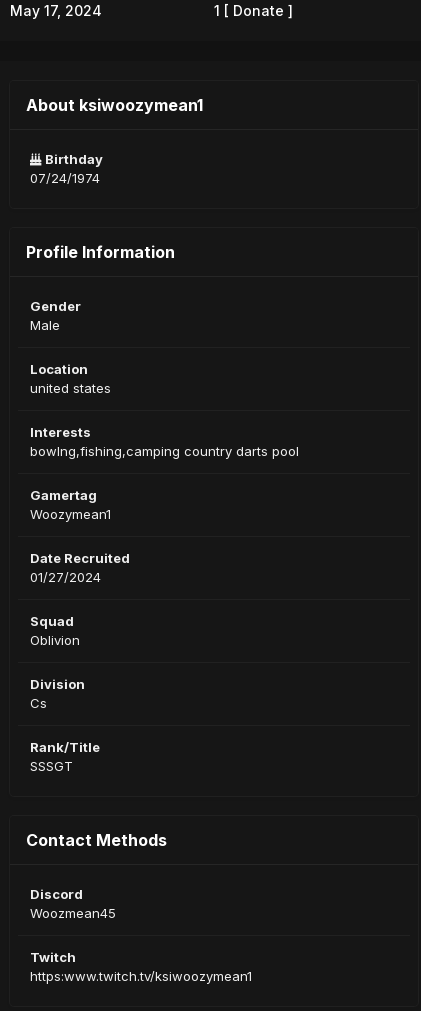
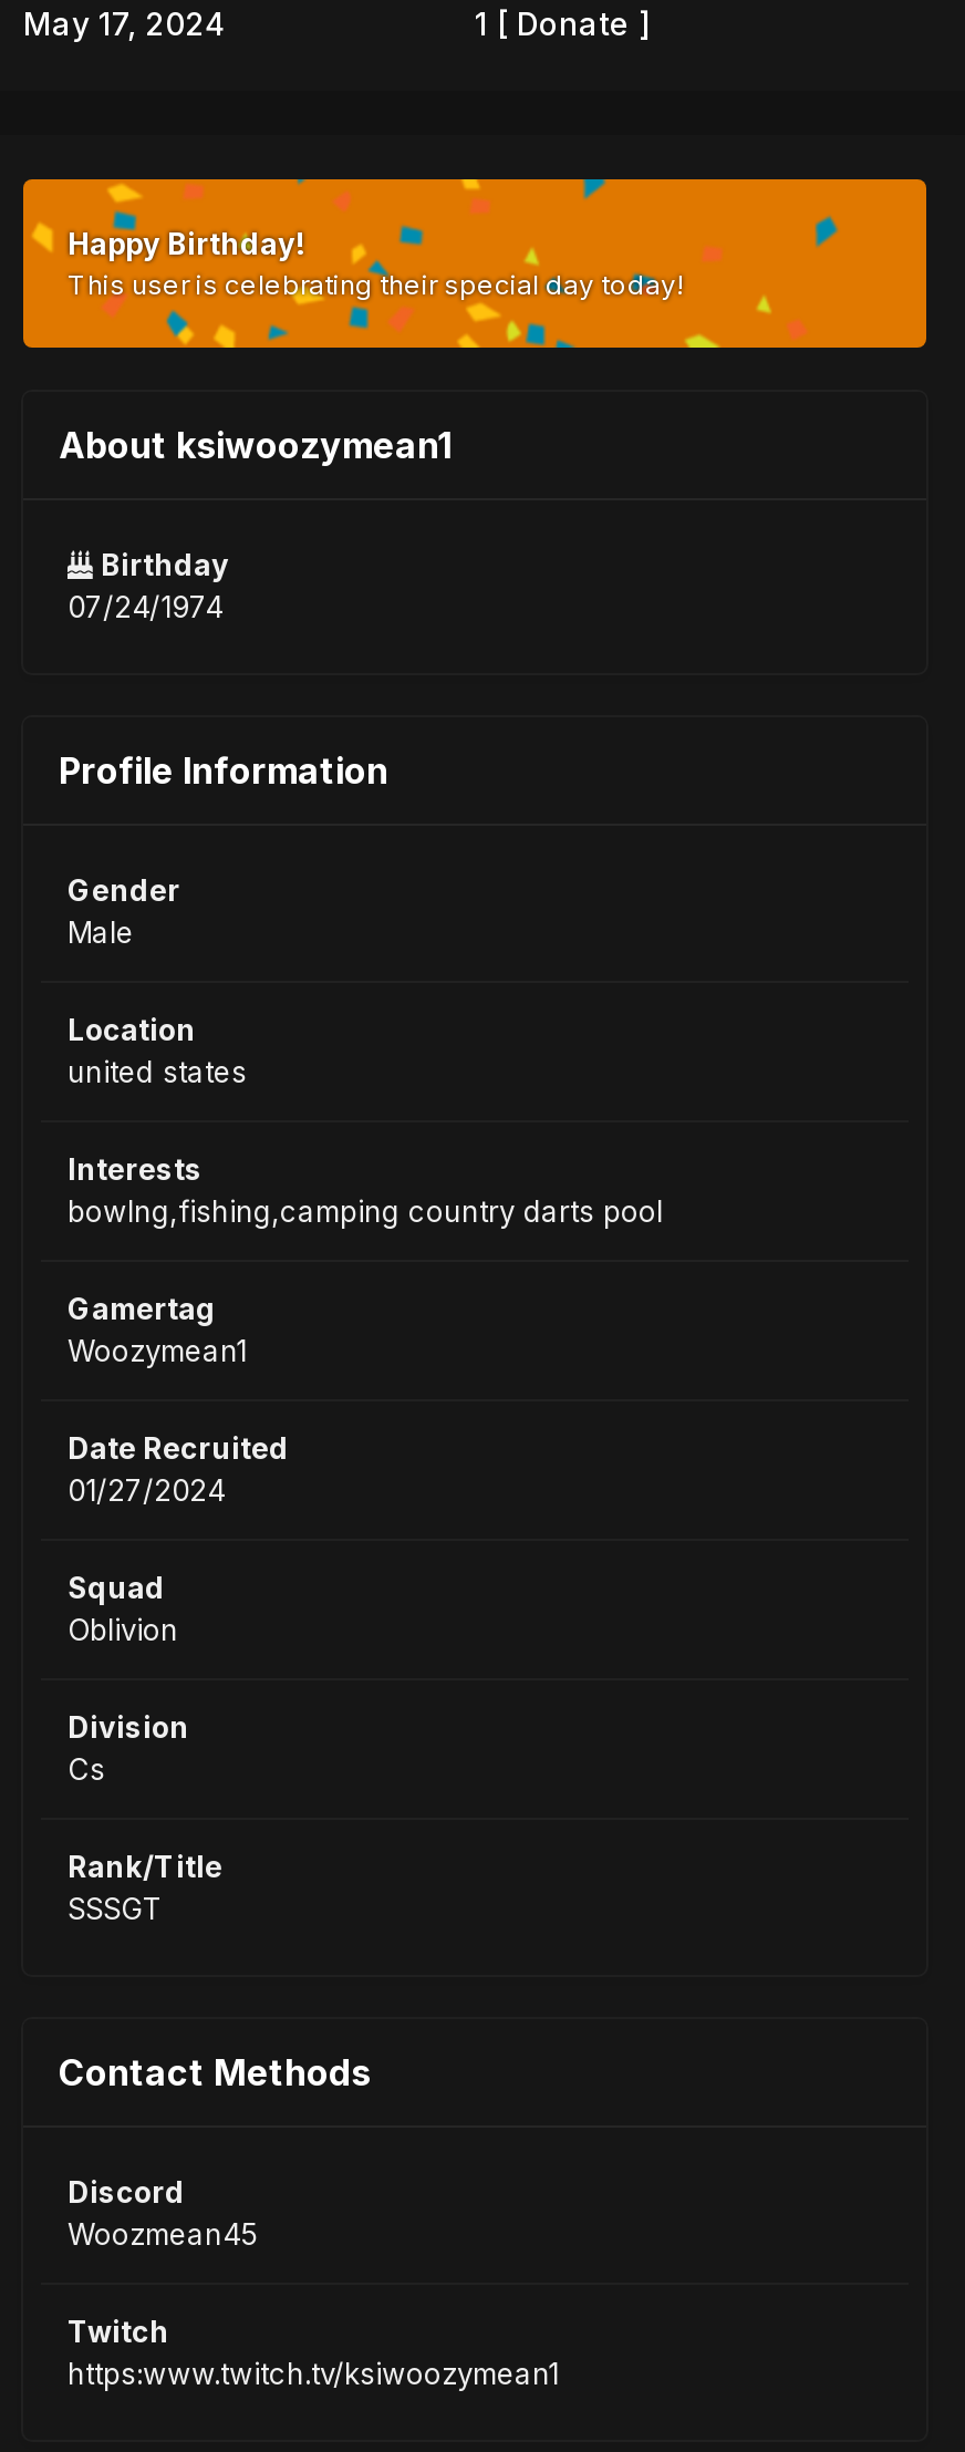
none -> [21,177,928,350] [image] | Happy Birthday! | This user is celebrating their special day today!

